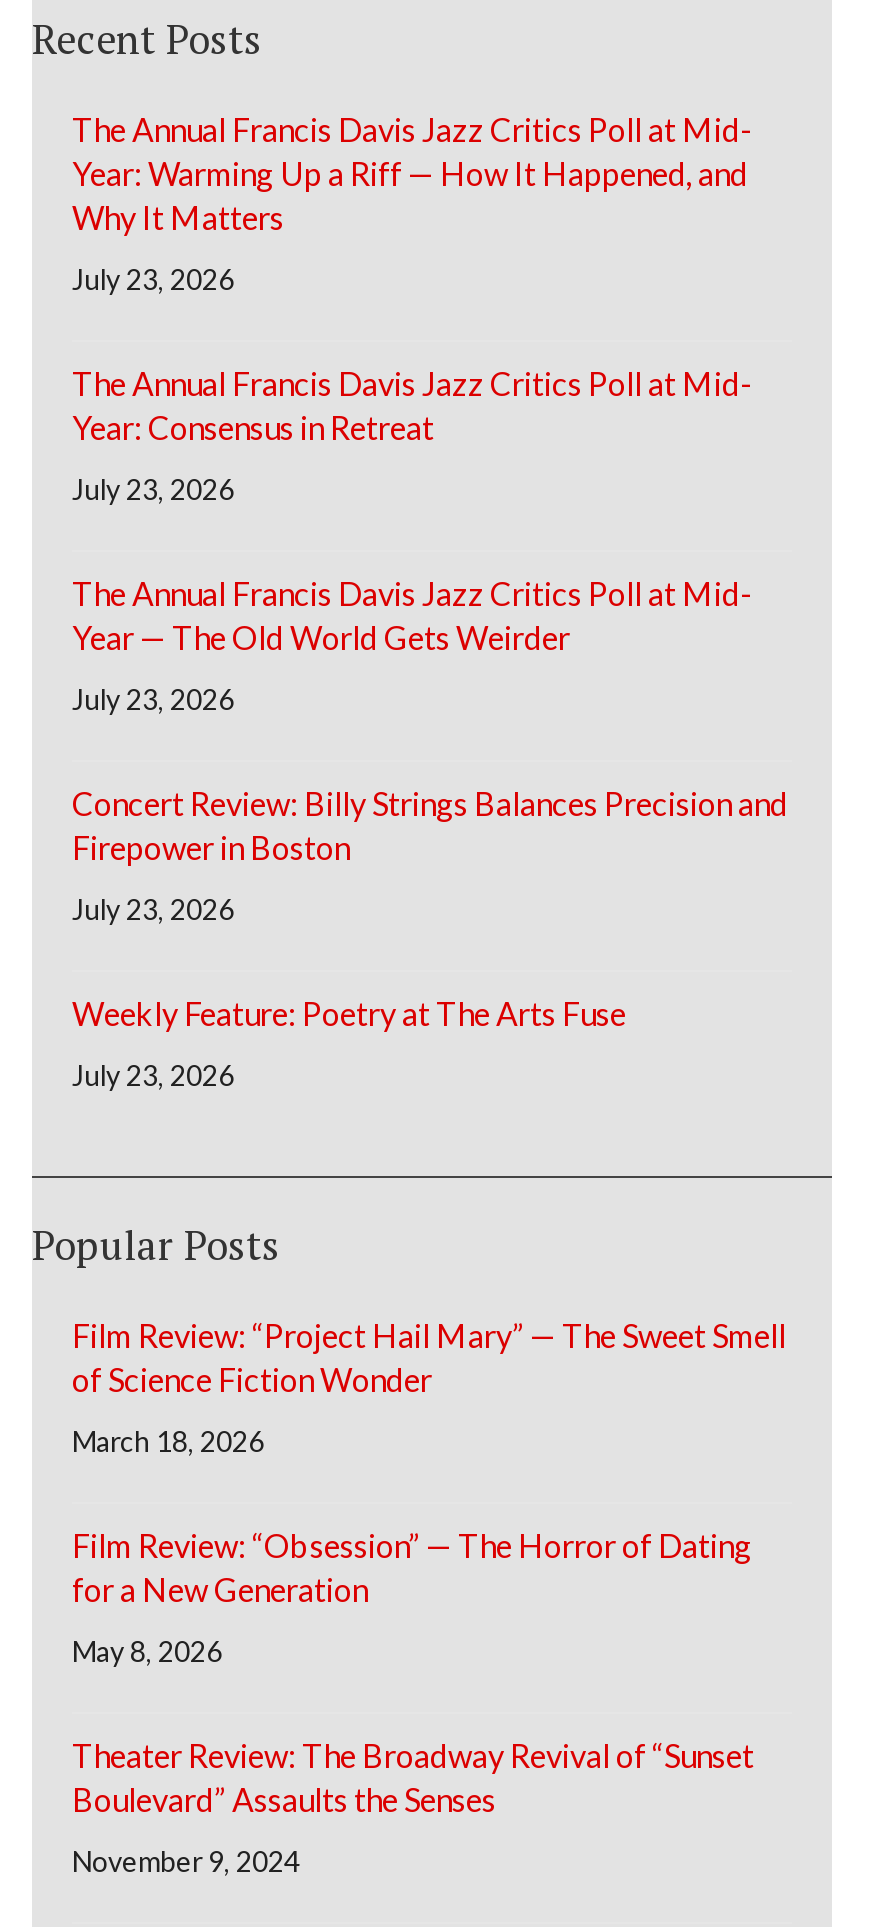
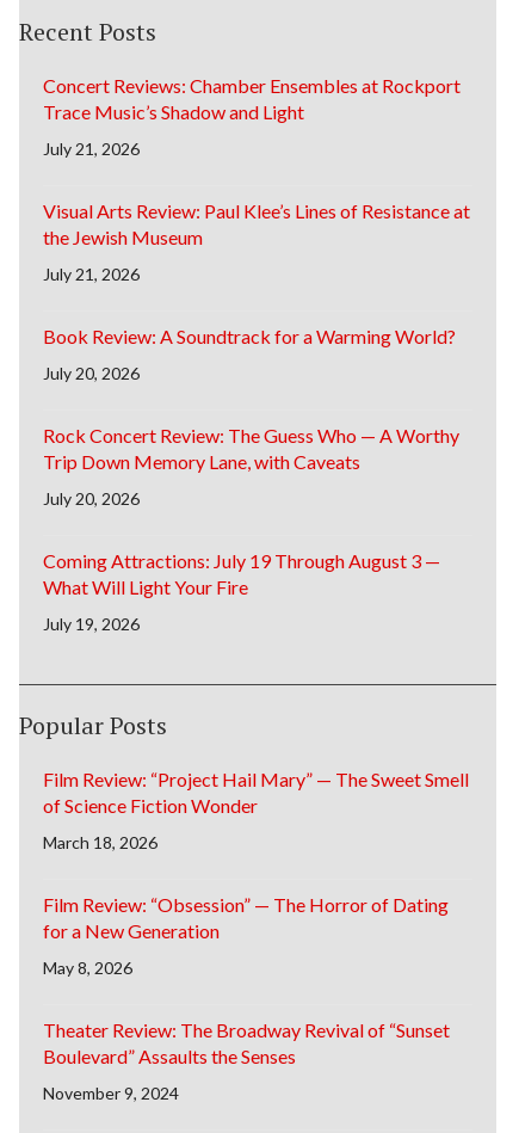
[72,111,752,237] The Annual Francis Davis Jazz Critics Poll at Mid- | Year: Warming Up a Riff — How It Happened, and | Why It Matters -> [43,74,461,122] Concert Reviews: Chamber Ensembles at Rockport | Trace Music’s Shadow and Light
[72,263,234,297] July 23, 2026 -> [43,138,140,158] July 21, 2026
[72,365,752,447] The Annual Francis Davis Jazz Critics Poll at Mid- | Year: Consensus in Retreat -> [43,199,470,248] Visual Arts Review: Paul Klee’s Lines of Resistance at | the Jewish Museum
[72,473,234,507] July 23, 2026 -> [43,263,140,284] July 21, 2026
[72,575,752,657] The Annual Francis Davis Jazz Critics Poll at Mid- | Year — The Old World Gets Weirder -> [43,324,456,347] Book Review: A Soundtrack for a Warming World?
[72,683,234,717] July 23, 2026 -> [43,362,140,383] July 20, 2026
[72,785,788,867] Concert Review: Billy Strings Balances Precision and | Firepower in Boston -> [43,423,459,472] Rock Concert Review: The Guess Who — A Worthy | Trip Down Memory Lane, with Caveats
[72,893,234,927] July 23, 2026 -> [43,488,140,508] July 20, 2026
[72,995,626,1033] Weekly Feature: Poetry at The Arts Fuse -> [43,549,440,598] Coming Attractions: July 19 Through August 3 — | What Will Light Your Fire
[72,1059,234,1093] July 23, 2026 -> [43,613,140,633] July 19, 2026

